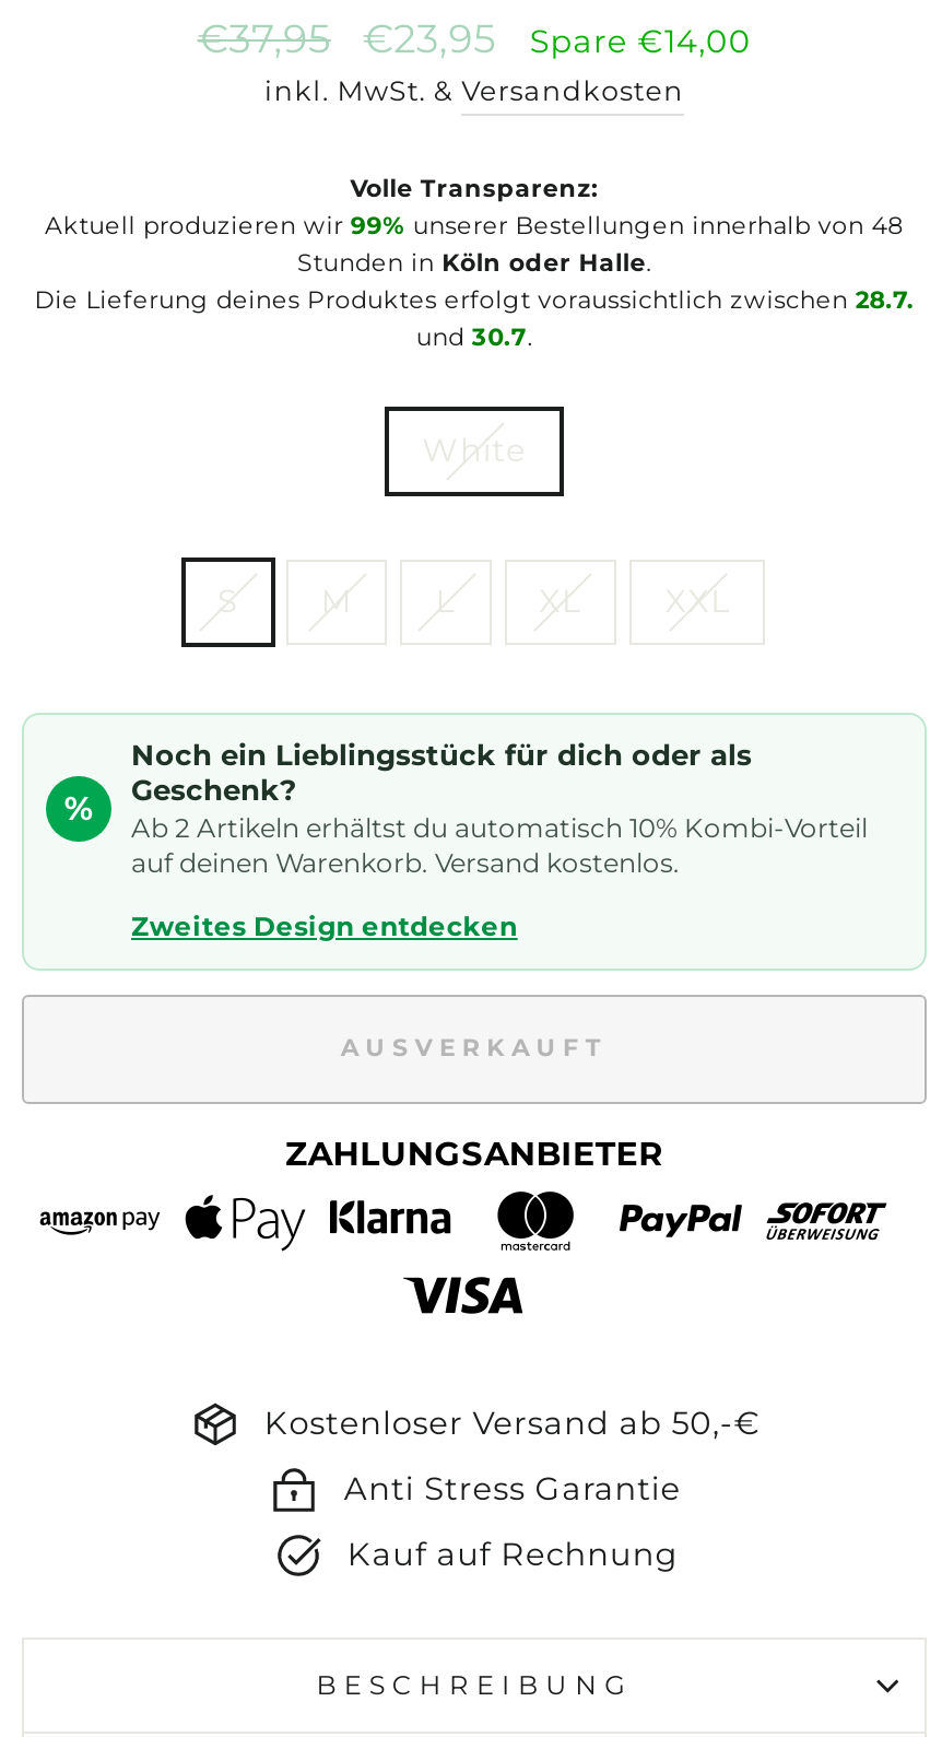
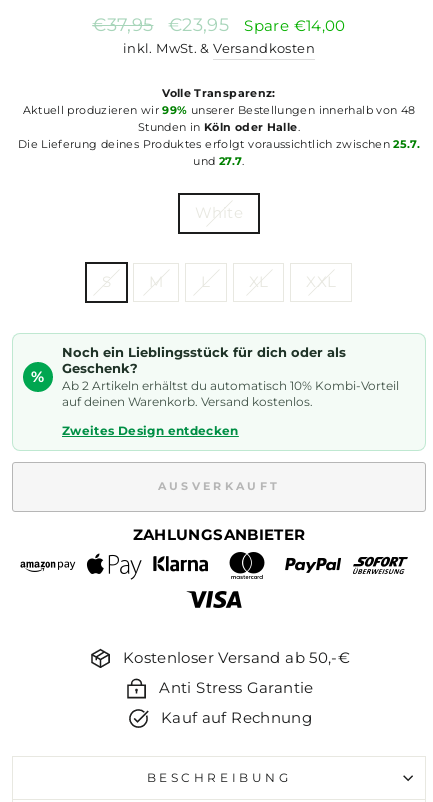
[35,284,914,314] Die Lieferung deines Produktes erfolgt voraussichtlich zwischen 28.7. -> [18,137,420,151] Die Lieferung deines Produktes erfolgt voraussichtlich zwischen 25.7.
[416,321,533,351] und 30.7. -> [193,154,245,168] und 27.7.

